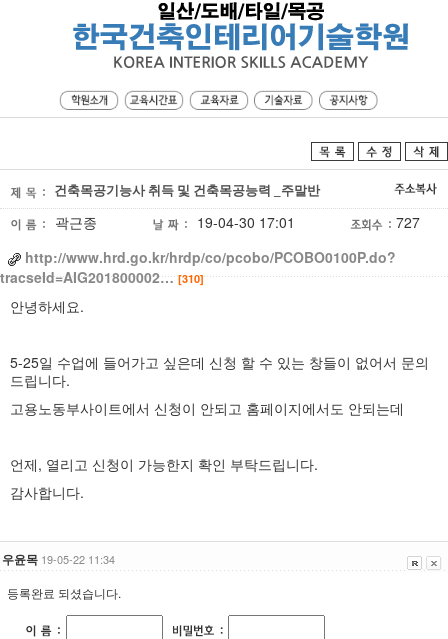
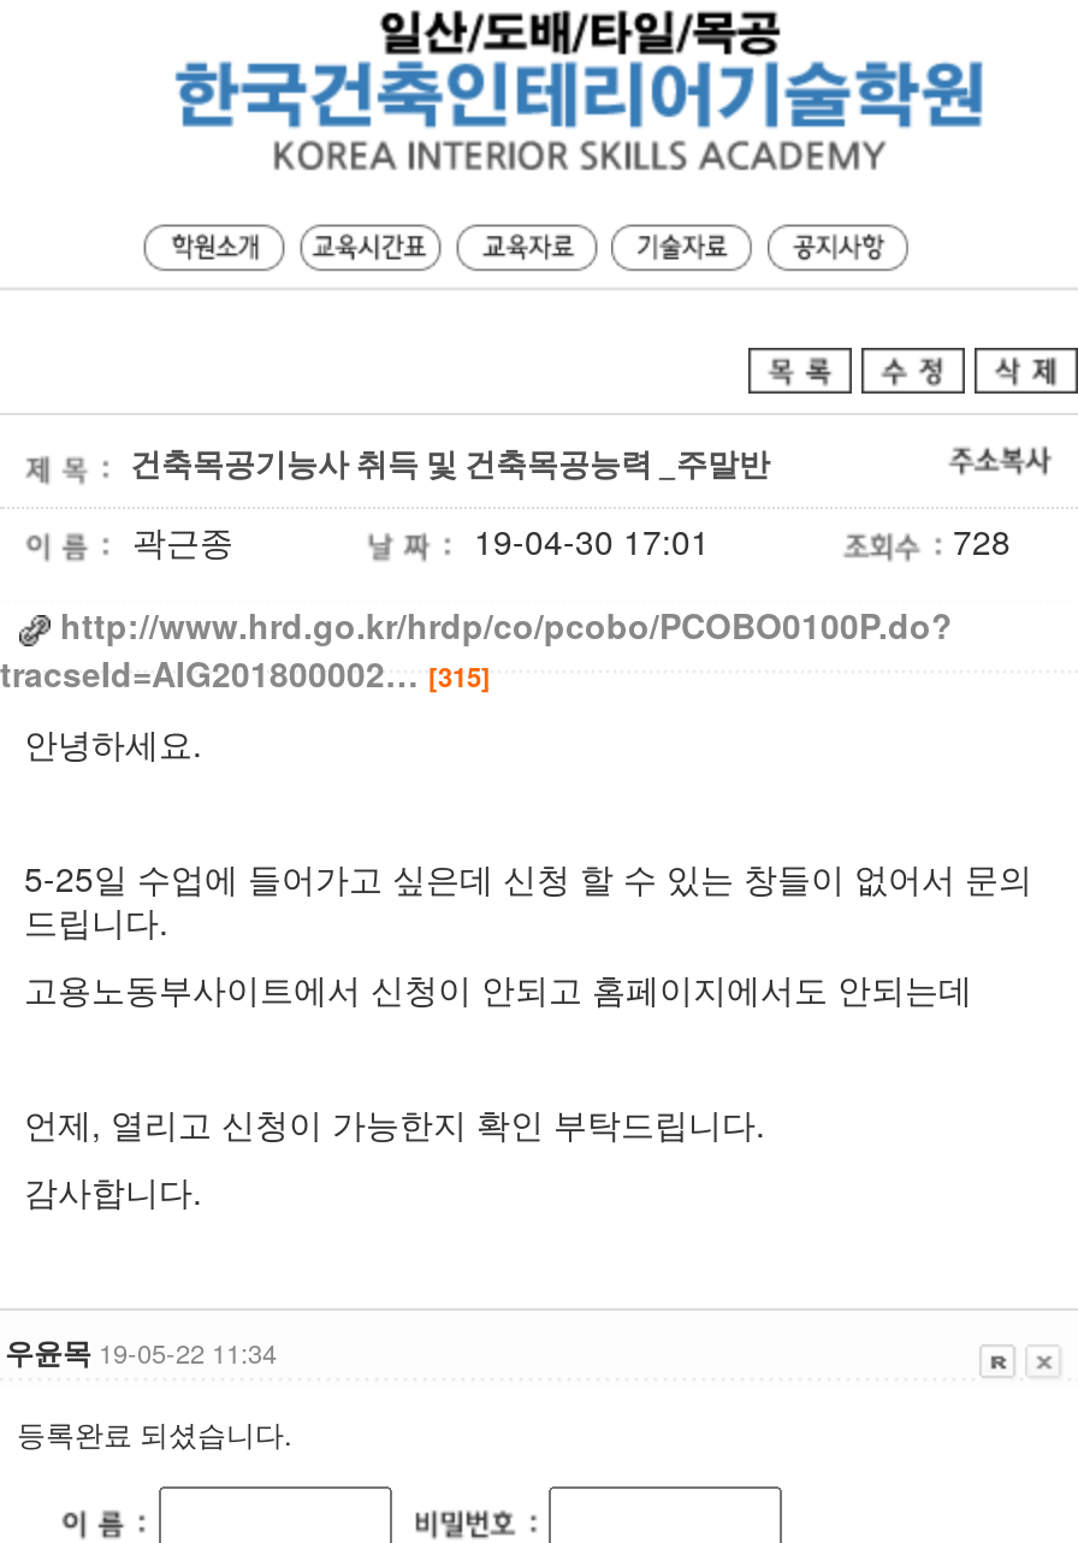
[396,212,420,232] 727 -> [953,516,1011,564] 728
[0,267,204,287] tracseId=AIG201800002… [310] -> [0,649,491,697] tracseId=AIG201800002… [315]

